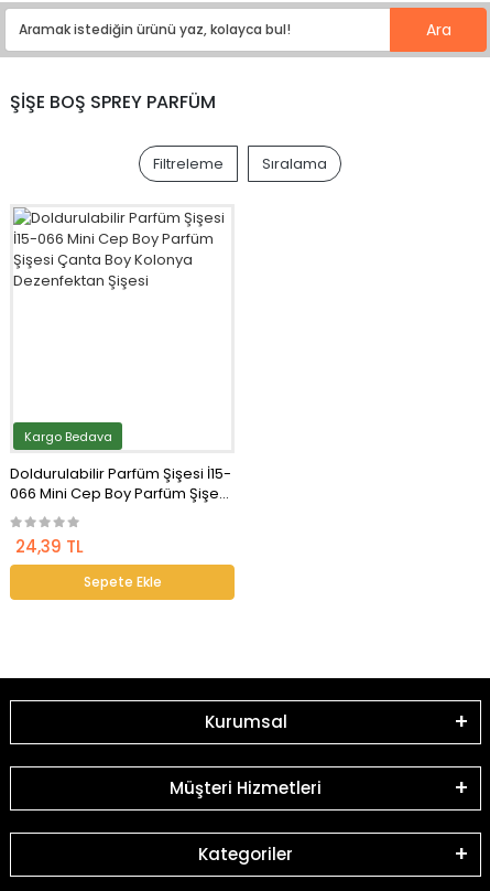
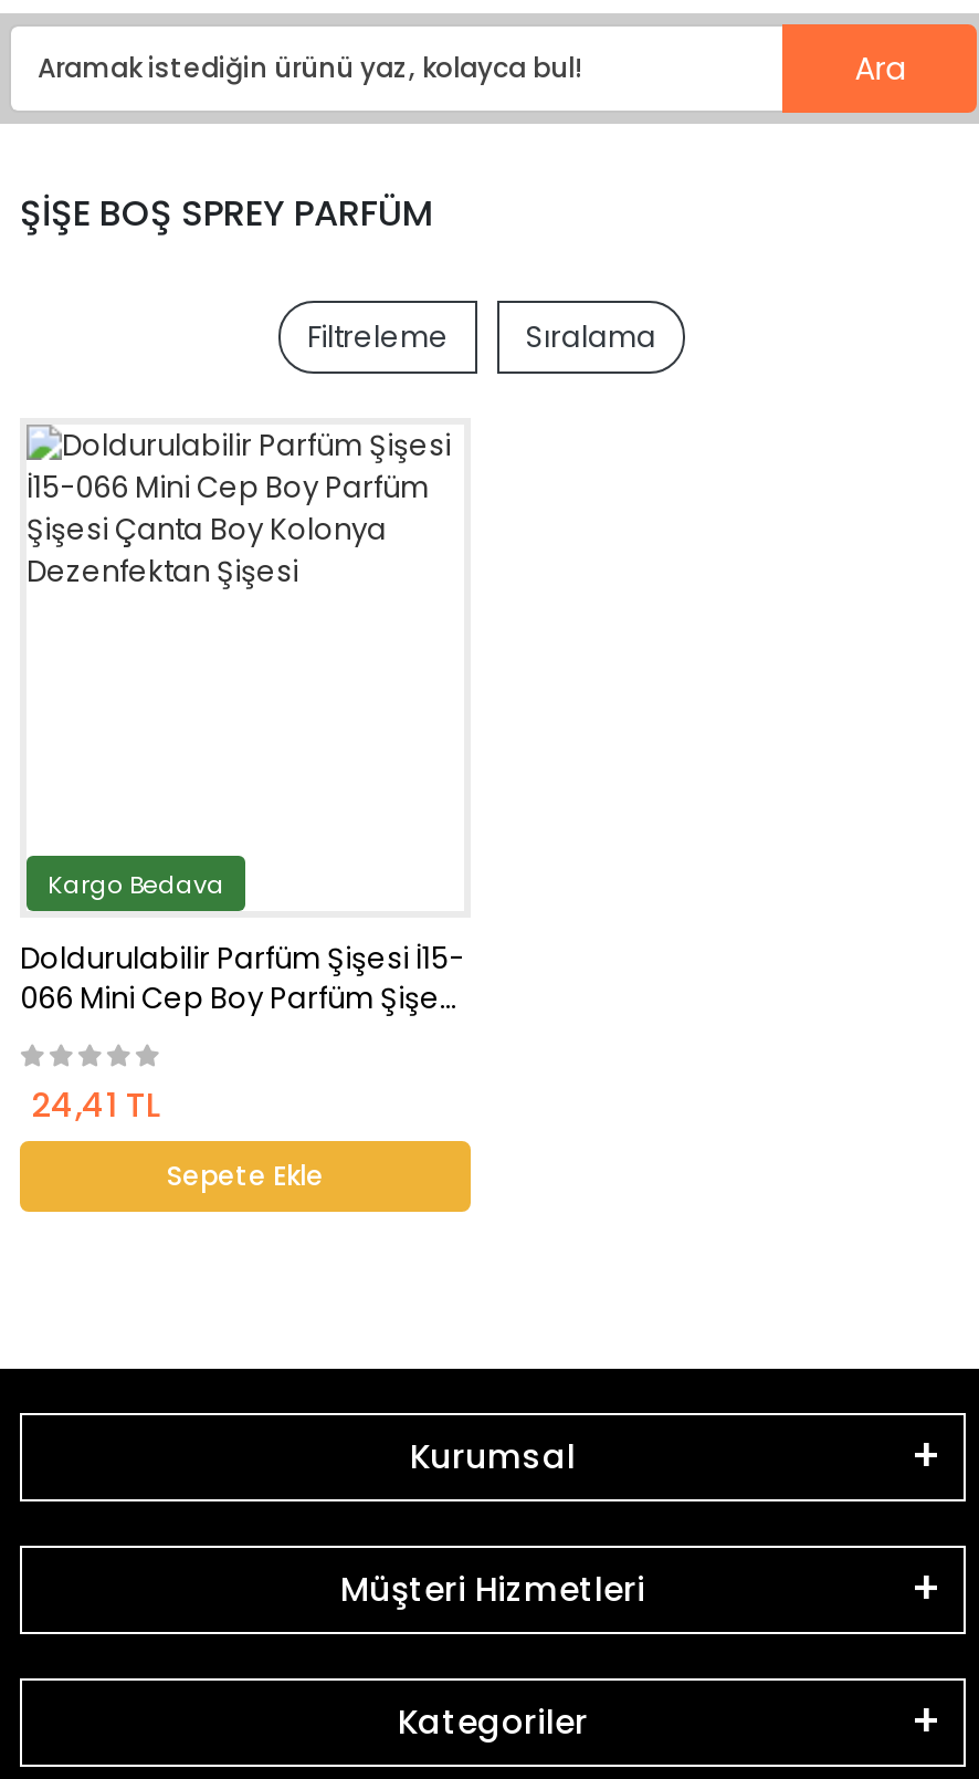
[15,535,84,558] 24,39 TL -> [31,1081,161,1128] 24,41 TL

